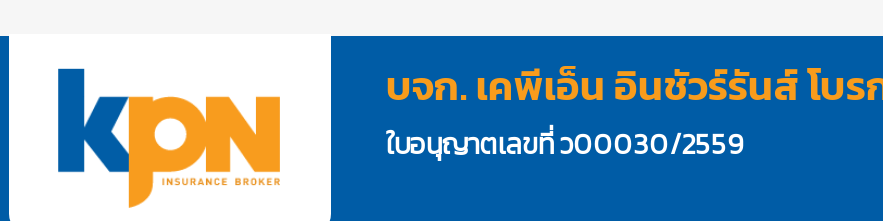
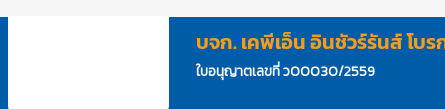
[55,67,283,209] [image] -> none

